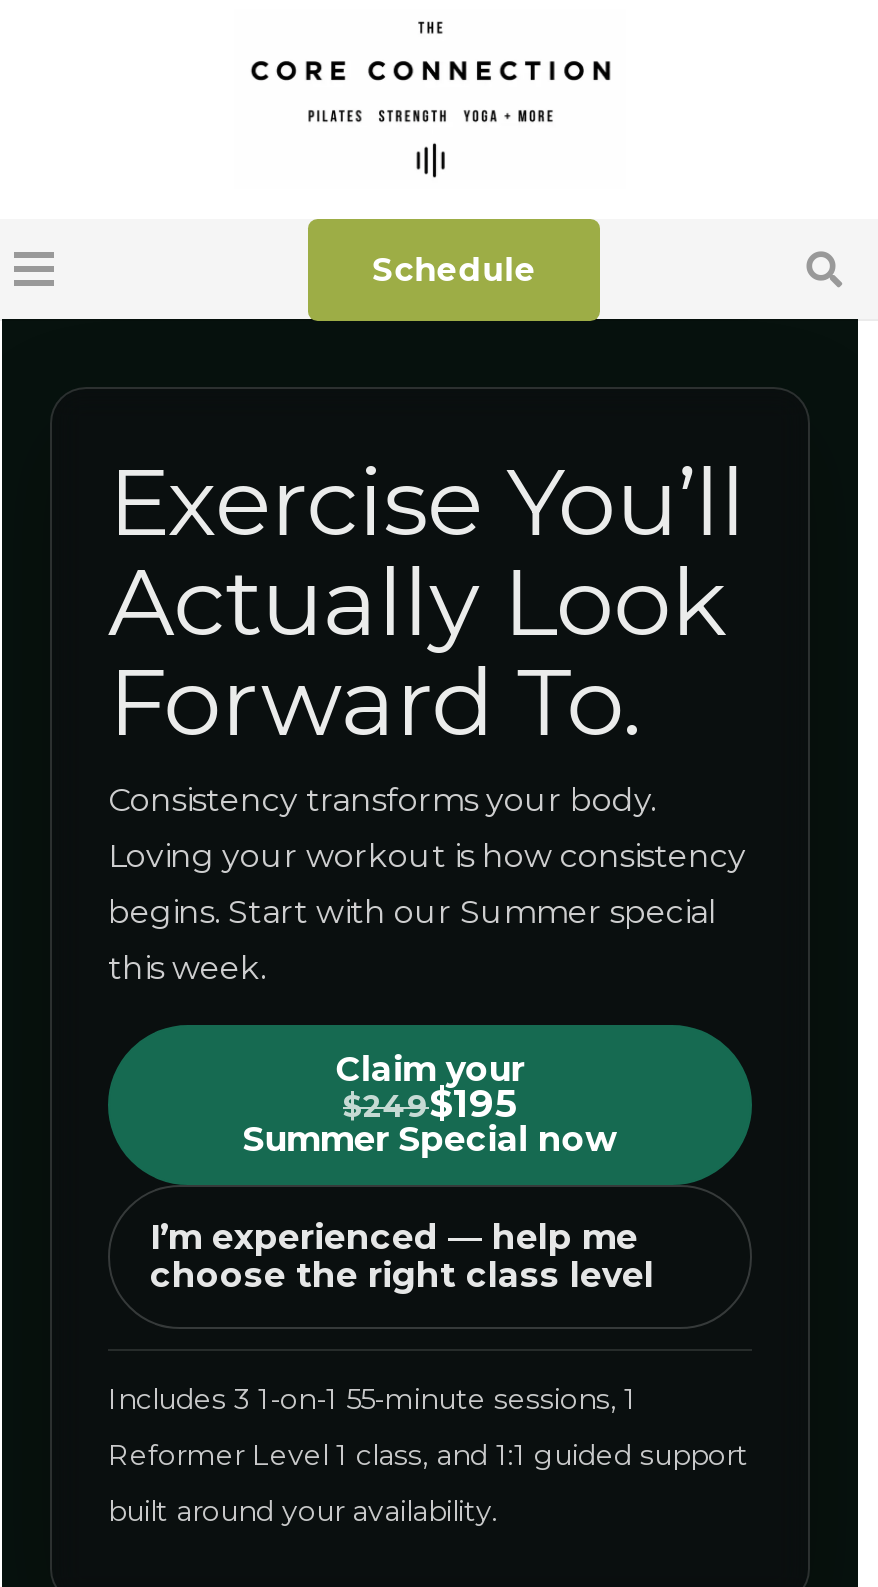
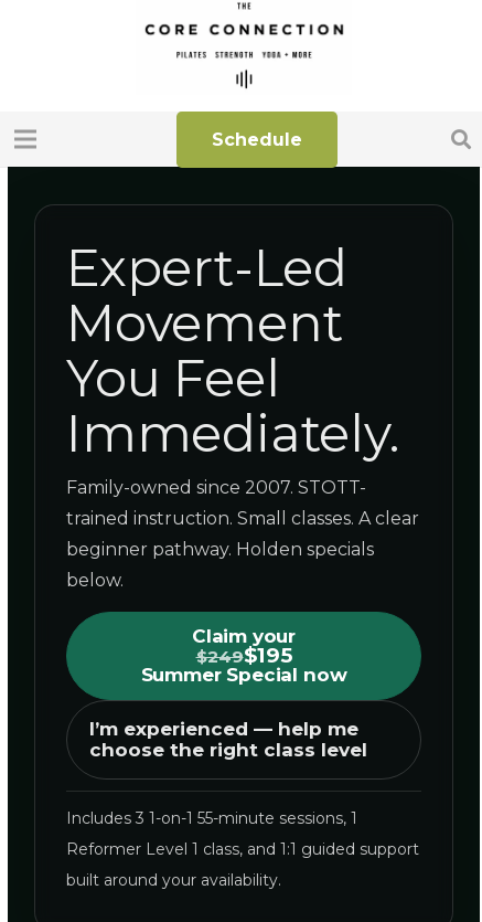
[108,445,746,819] Exercise You’ll | Actually Look | Forward To. | Consistency transforms your body. -> [66,236,399,498] Expert-Led | Movement | You Feel | Immediately. | Family-owned since 2007. STOTT-
[108,837,746,875] Loving your workout is how consistency -> [66,508,419,529] trained instruction. Small classes. A clear
[108,893,718,931] begins. Start with our Summer special -> [66,539,374,560] beginner pathway. Holden specials
[108,949,266,987] this week. -> [66,570,124,591] below.

